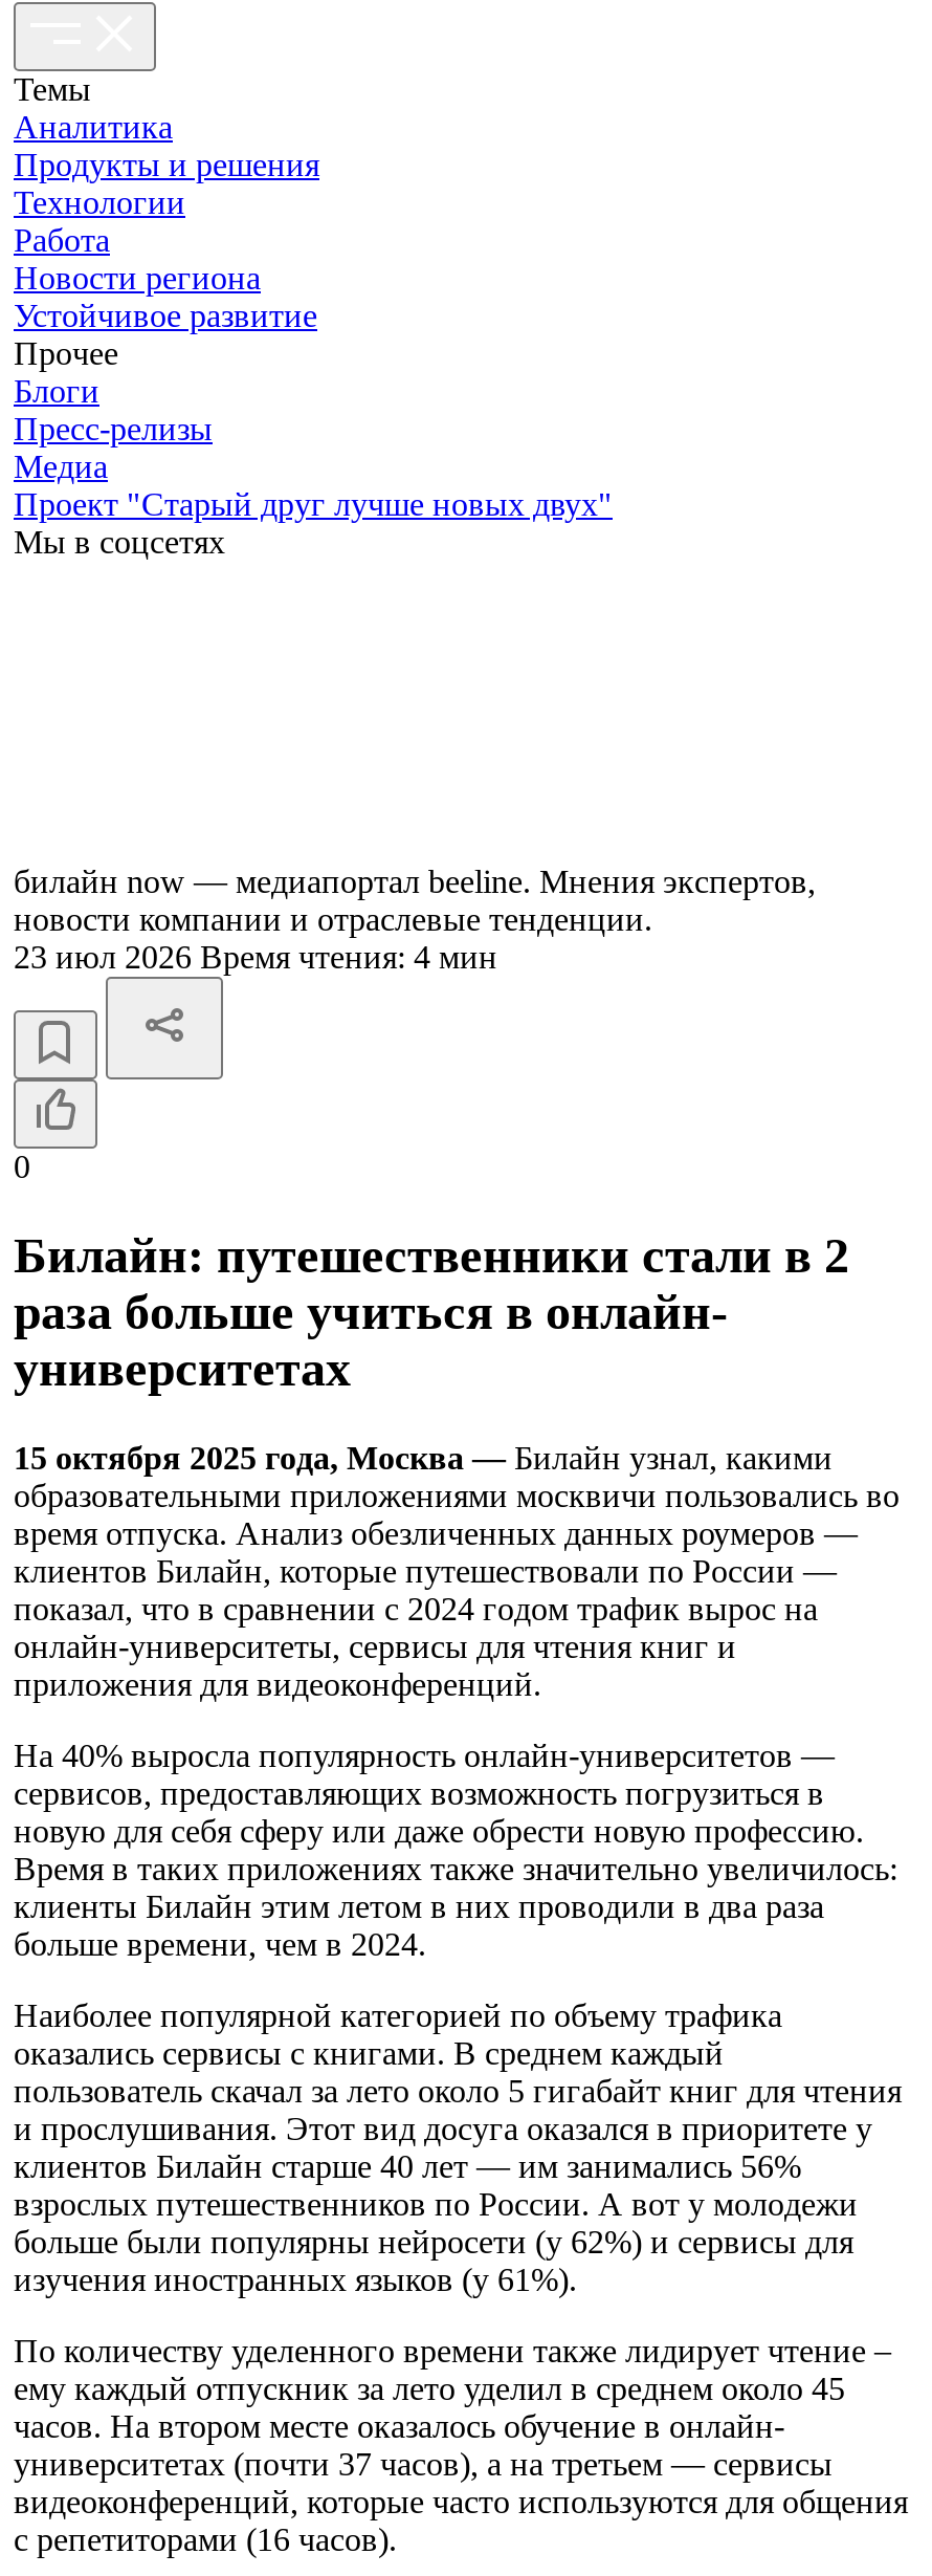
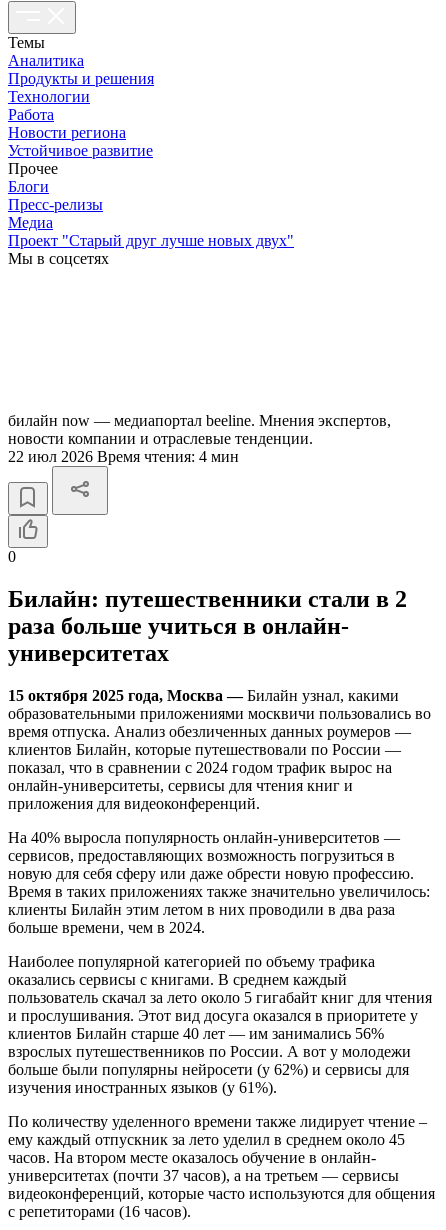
[14,939,497,975] 23 июл 2026 Время чтения: 4 мин -> [8,448,239,465] 22 июл 2026 Время чтения: 4 мин

